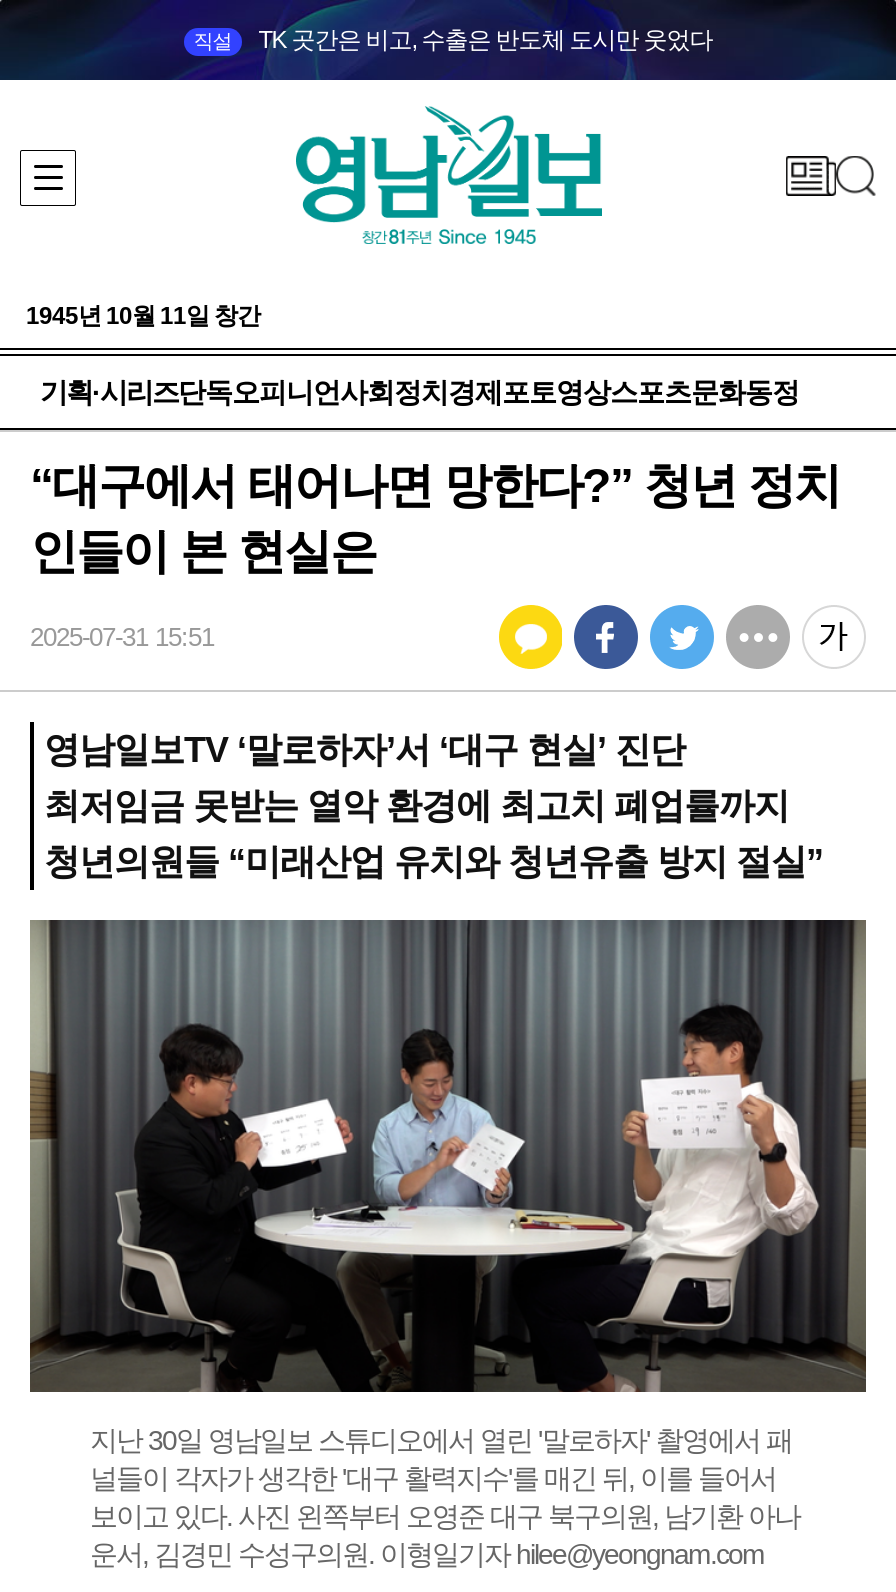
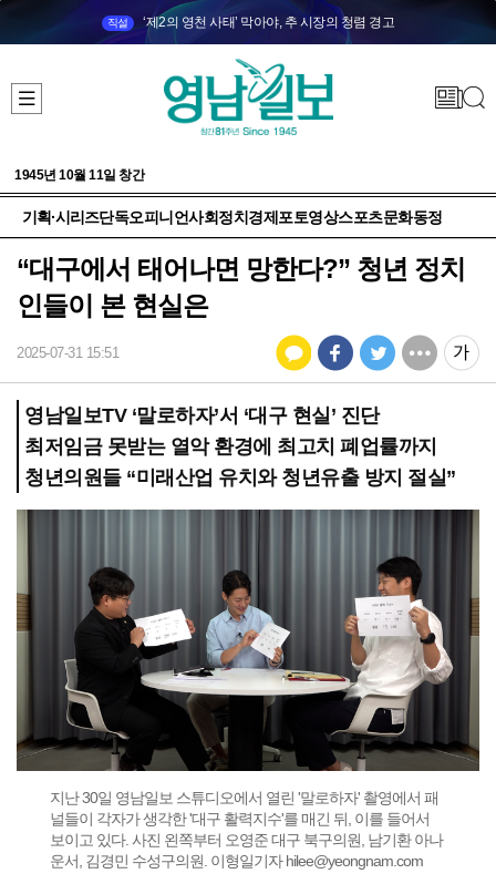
[258,26,712,54] TK 곳간은 비고, 수출은 반도체 도시만 웃었다 -> [143,14,394,30] ‘제2의 영천 사태’ 막아야, 추 시장의 청렴 경고

